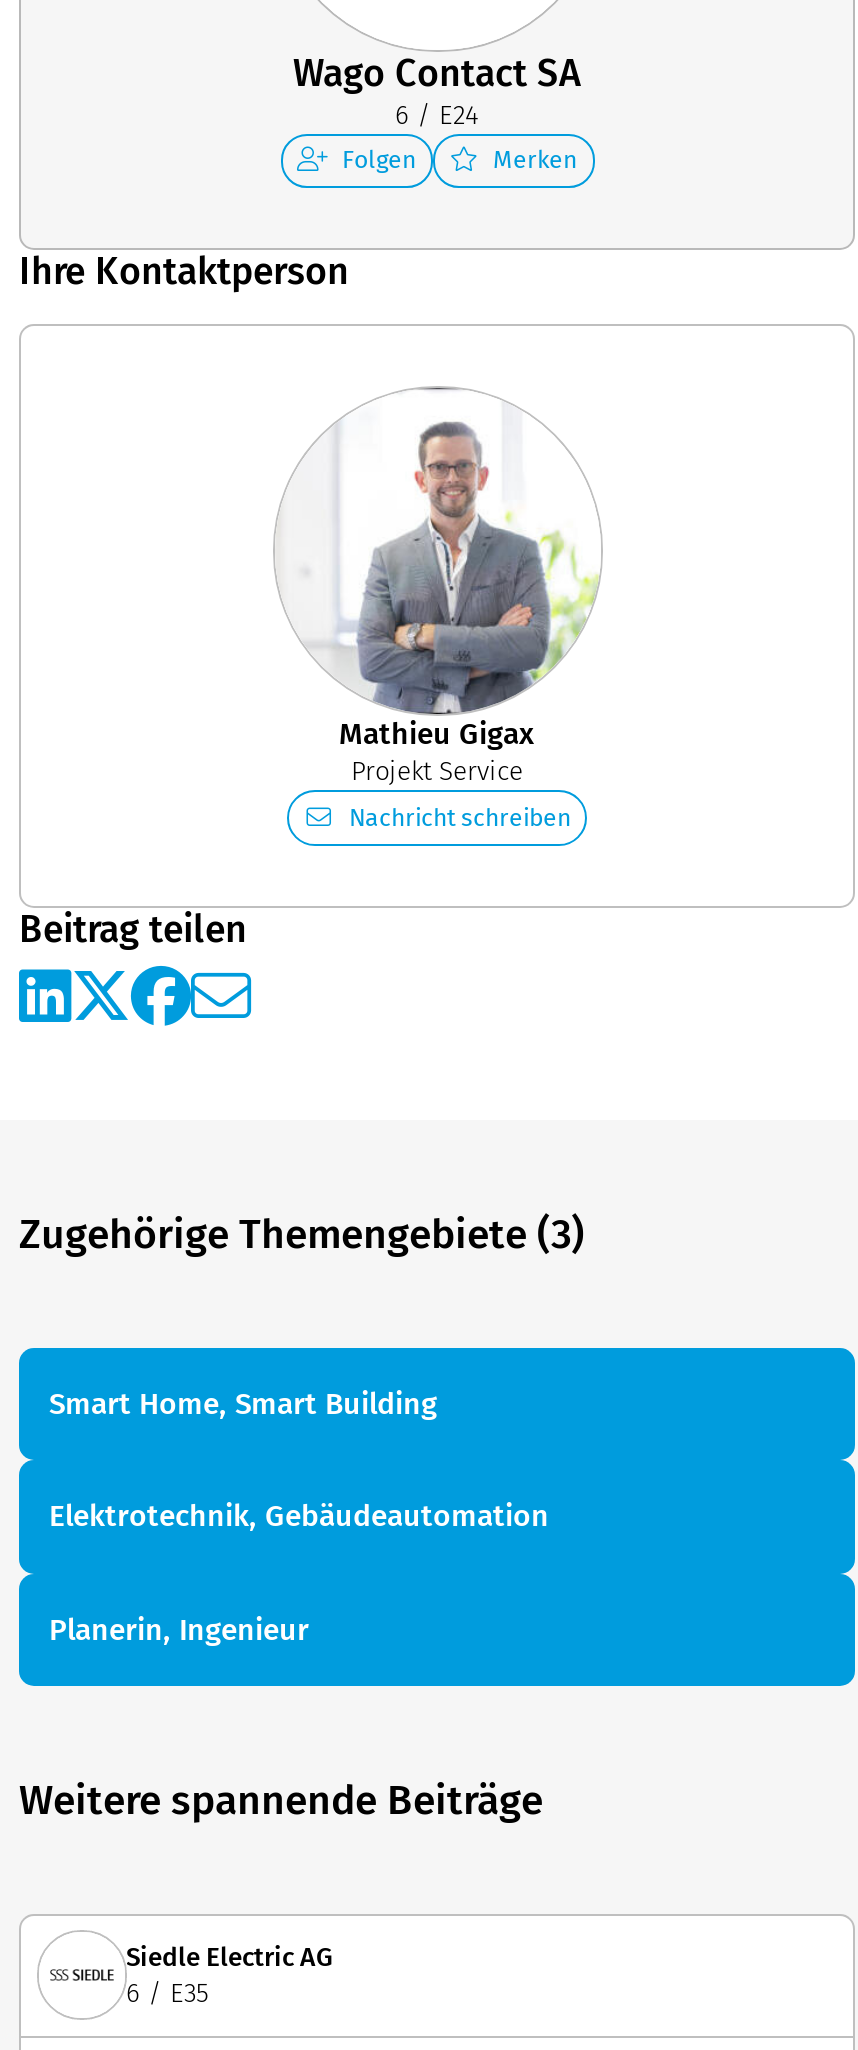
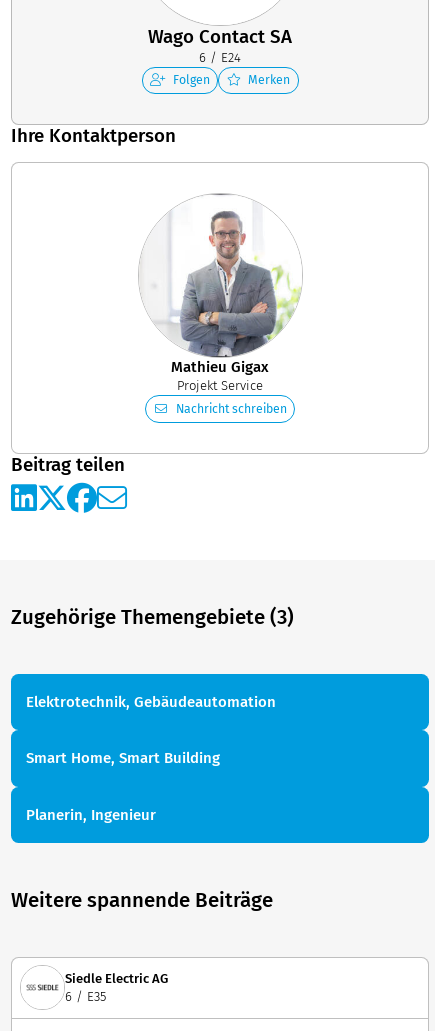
moved [49,1386,437,1422] -> [26,749,220,767]: Smart Home, Smart Building
moved [49,1499,549,1535] -> [26,693,276,711]: Elektrotechnik, Gebäudeautomation

